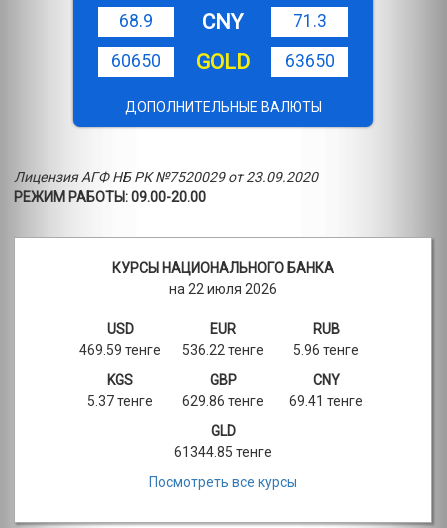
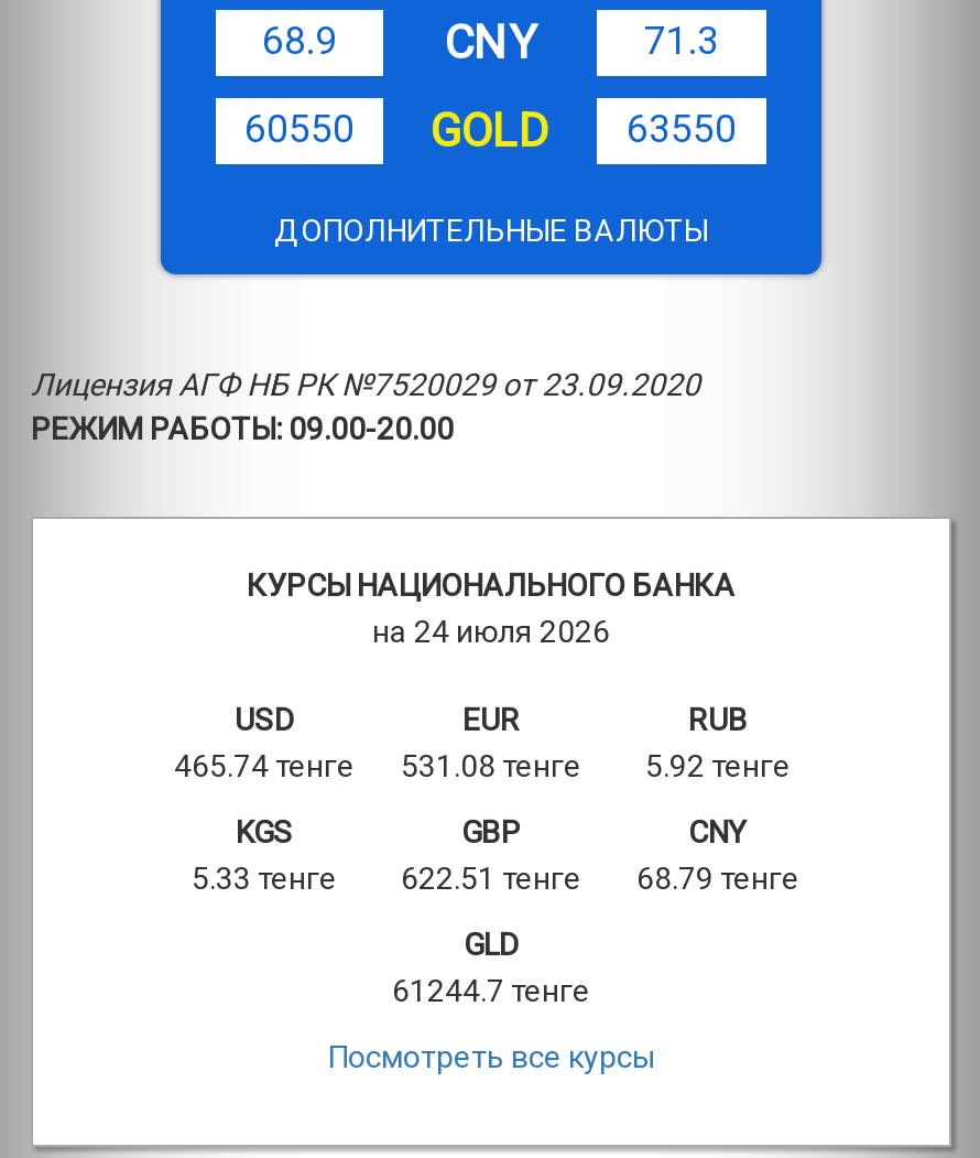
[111,51,161,71] 60650 -> [244,107,355,151] 60550
[284,51,334,71] 63650 -> [627,107,737,151] 63550
[169,281,277,297] на 22 июля 2026 -> [372,614,610,649] на 24 июля 2026
[79,342,161,358] 469.59 тенге -> [174,748,355,783] 465.74 тенге
[182,342,264,358] 536.22 тенге -> [401,748,581,783] 531.08 тенге
[293,342,359,358] 5.96 тенге -> [645,748,791,783] 5.92 тенге
[87,393,153,409] 5.37 тенге -> [192,861,337,896] 5.33 тенге
[182,393,264,409] 629.86 тенге -> [401,861,581,896] 622.51 тенге
[289,393,363,409] 69.41 тенге -> [636,861,799,896] 68.79 тенге
[174,444,272,460] 61344.85 тенге -> [392,973,590,1008] 61244.7 тенге

